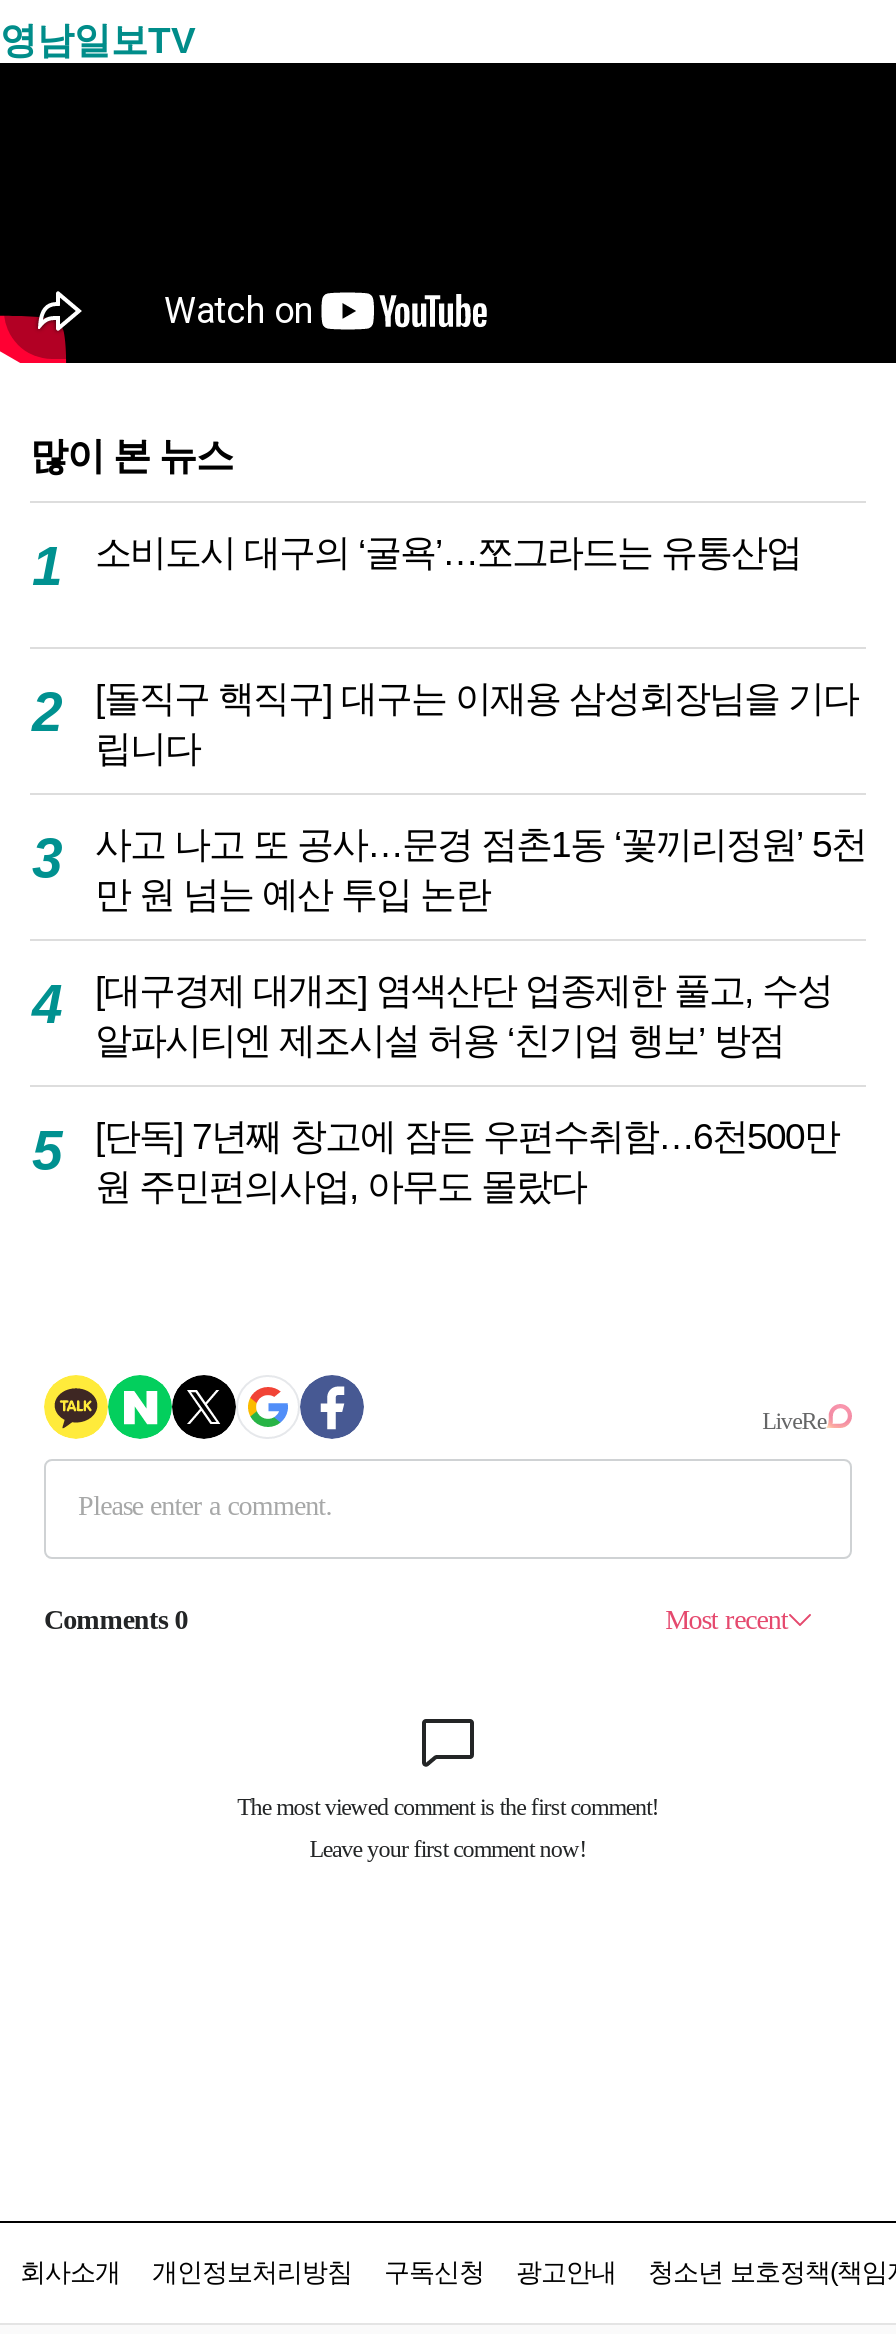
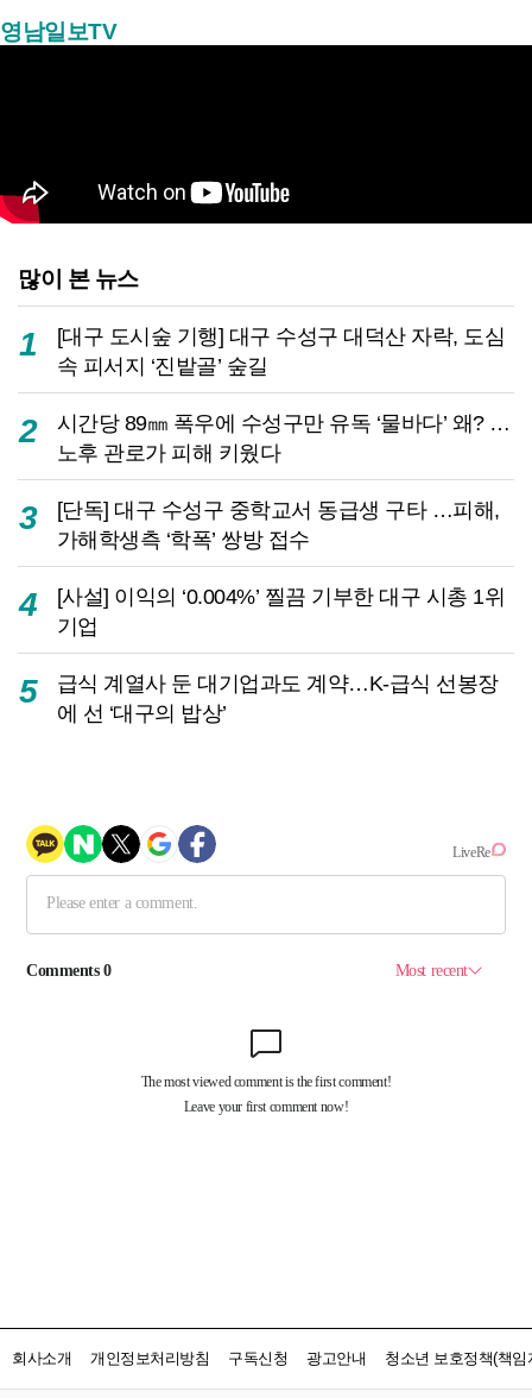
[95,531,801,573] 소비도시 대구의 ‘굴욕’…쪼그라드는 유통산업 -> [56,324,505,378] [대구 도시숲 기행] 대구 수성구 대덕산 자락, 도심 | 속 피서지 ‘진밭골’ 숲길
[95,677,858,769] [돌직구 핵직구] 대구는 이재용 삼성회장님을 기다 | 립니다 -> [56,410,510,465] 시간당 89㎜ 폭우에 수성구만 유독 ‘물바다’ 왜? … | 노후 관로가 피해 키웠다
[95,823,866,915] 사고 나고 또 공사…문경 점촌1동 ‘꽃끼리정원’ 5천 | 만 원 넘는 예산 투입 논란 -> [56,497,499,552] [단독] 대구 수성구 중학교서 동급생 구타 …피해, | 가해학생측 ‘학폭’ 쌍방 접수
[95,969,832,1061] [대구경제 대개조] 염색산단 업종제한 풀고, 수성 | 알파시티엔 제조시설 허용 ‘친기업 행보’ 방점 -> [56,584,505,639] [사설] 이익의 ‘0.004%’ 찔끔 기부한 대구 시총 1위 | 기업
[95,1115,839,1207] [단독] 7년째 창고에 잠든 우편수취함…6천500만 | 원 주민편의사업, 아무도 몰랐다 -> [56,671,498,725] 급식 계열사 둔 대기업과도 계약…K-급식 선봉장 | 에 선 ‘대구의 밥상’

